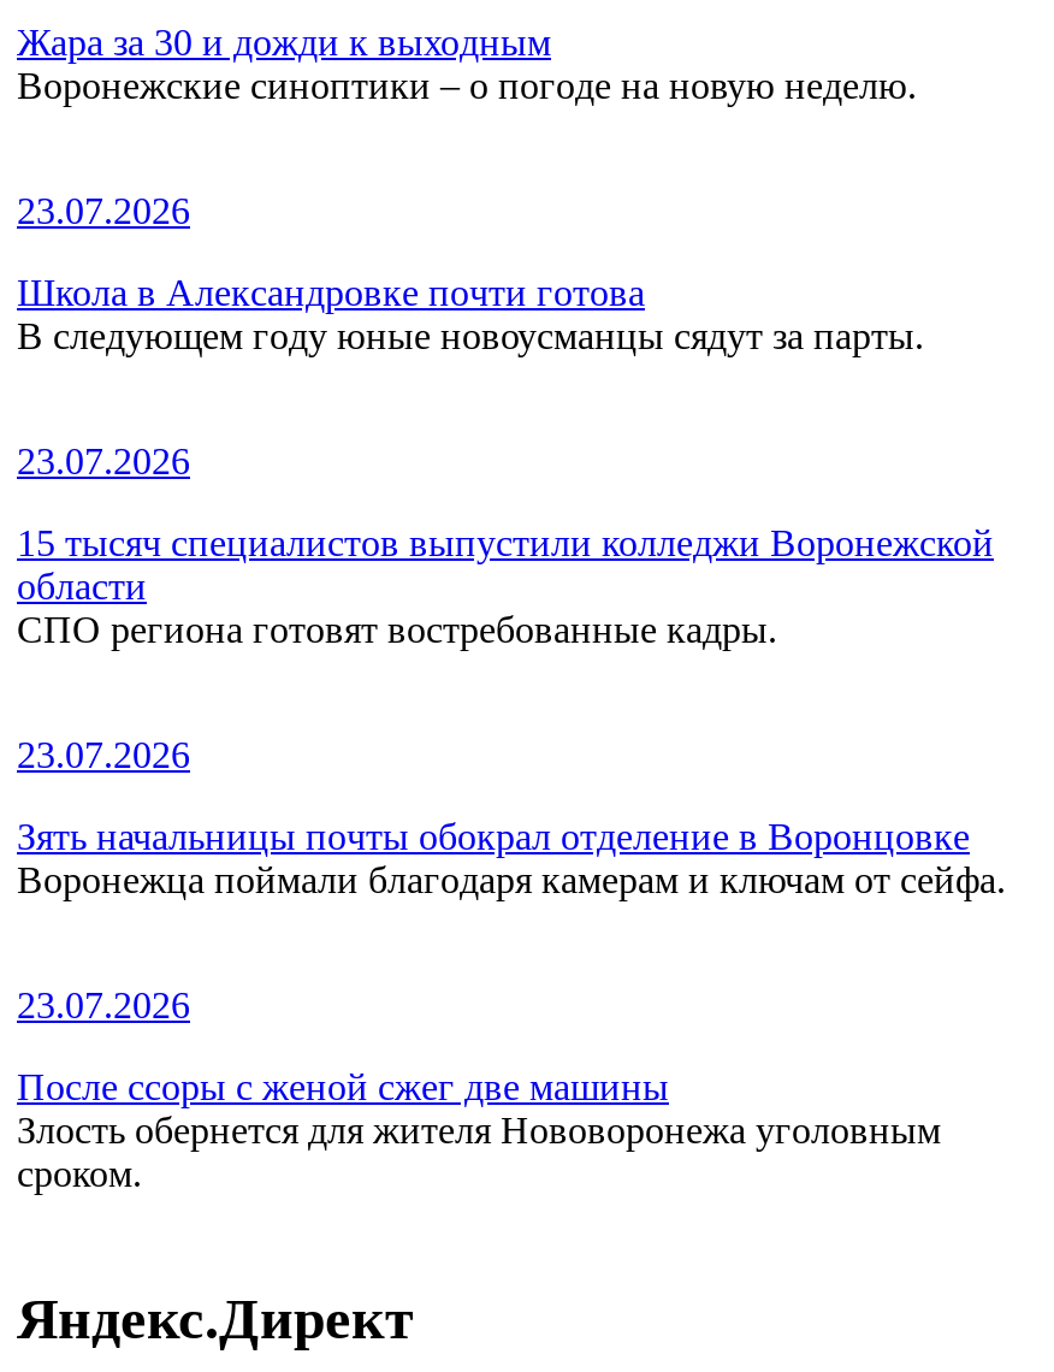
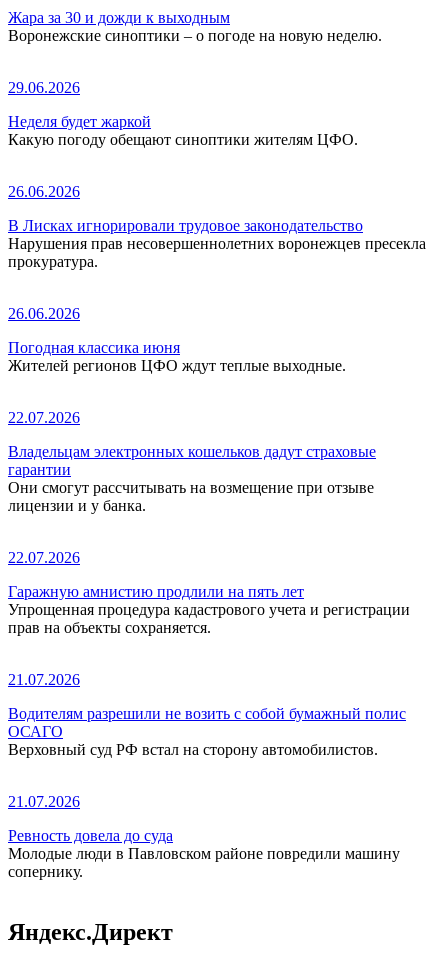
[17,189,1006,1193] 23.07.2026 | Школа в Александровке почти готова | В следующем году юные новоусманцы сядут за парты. | 23.07.2026 | 15 тысяч специалистов выпустили колледжи Воронежской | области | СПО региона готовят востребованные кадры. | 23.07.2026 | Зять начальницы почты обокрал отделение в Воронцовке | Воронежца поймали благодаря камерам и ключам от сейфа. | 23.07.2026 | После ссоры с женой сжег две машины | Злость обернется для жителя Нововоронежа уголовным | сроком. -> [8,79,426,880] 29.06.2026 | Неделя будет жаркой | Какую погоду обещают синоптики жителям ЦФО. | 26.06.2026 | В Лисках игнорировали трудовое законодательство | Нарушения прав несовершеннолетних воронежцев пресекла | прокуратура. | 26.06.2026 | Погодная классика июня | Жителей регионов ЦФО ждут теплые выходные. | 22.07.2026 | Владельцам электронных кошельков дадут страховые | гарантии | Они смогут рассчитывать на возмещение при отзыве | лицензии и у банка. | 22.07.2026 | Гаражную амнистию продлили на пять лет | Упрощенная процедура кадастрового учета и регистрации | прав на объекты сохраняется. | 21.07.2026 | Водителям разрешили не возить с собой бумажный полис | ОСАГО | Верховный суд РФ встал на сторону автомобилистов. | 21.07.2026 | Ревность довела до суда | Молодые люди в Павловском районе повредили машину | сопернику.

